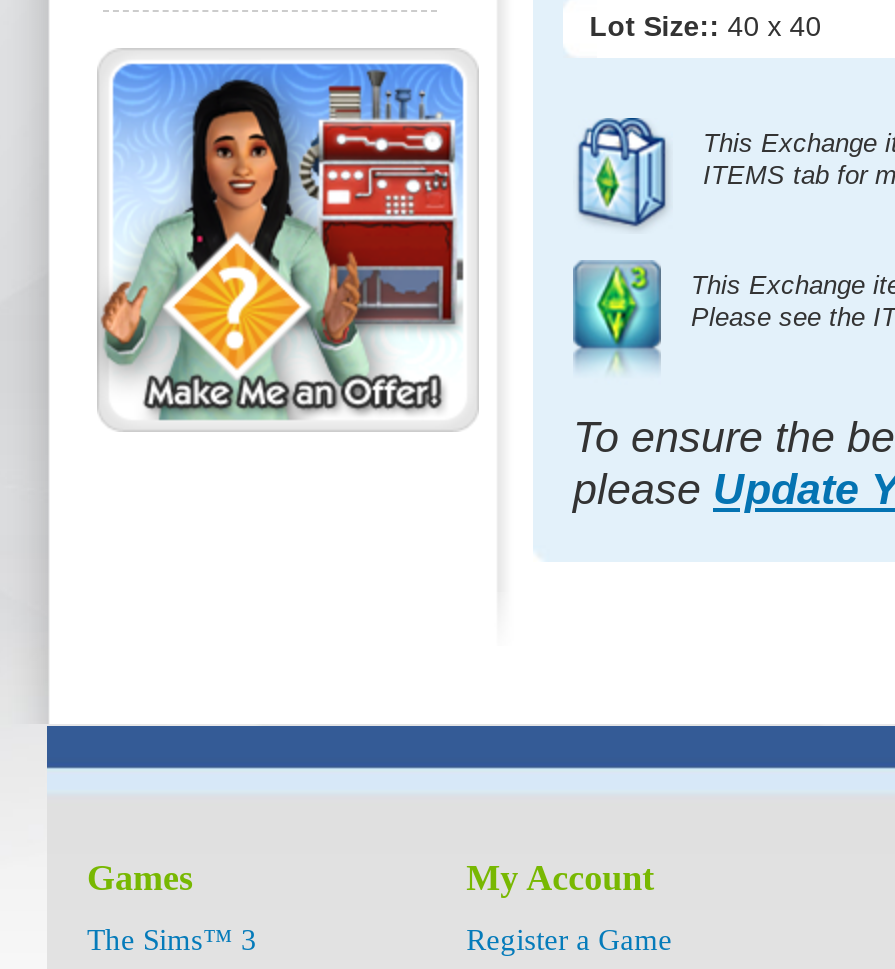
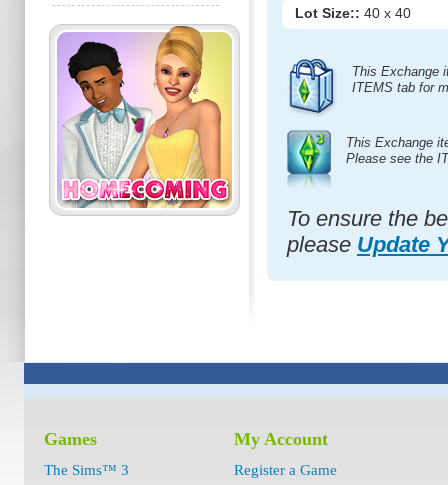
[99,52,465,422] [image] -> [51,25,233,210] [image]

